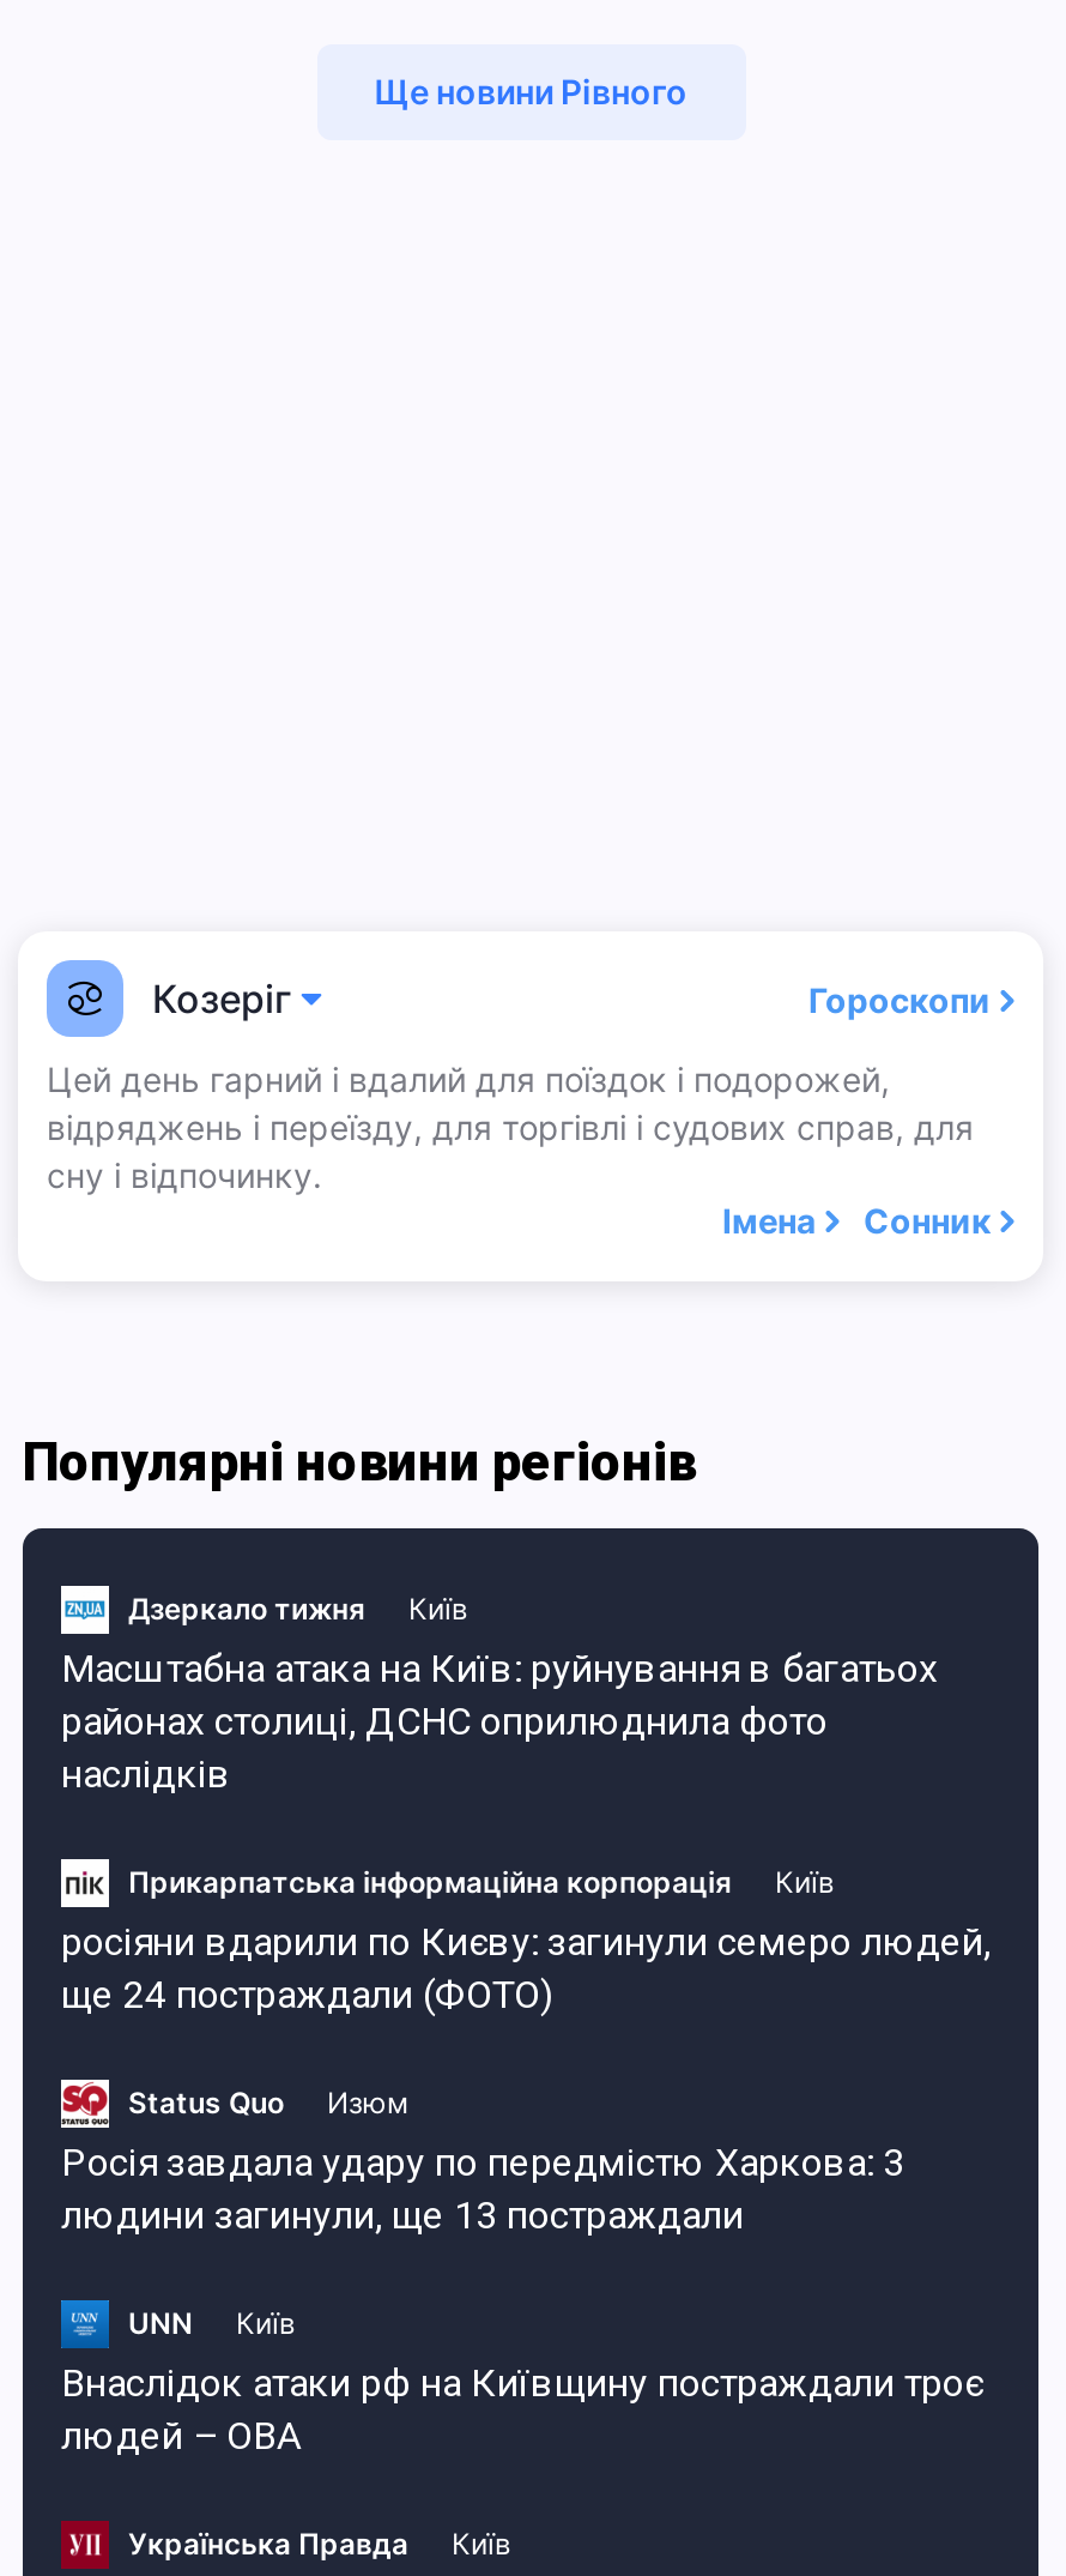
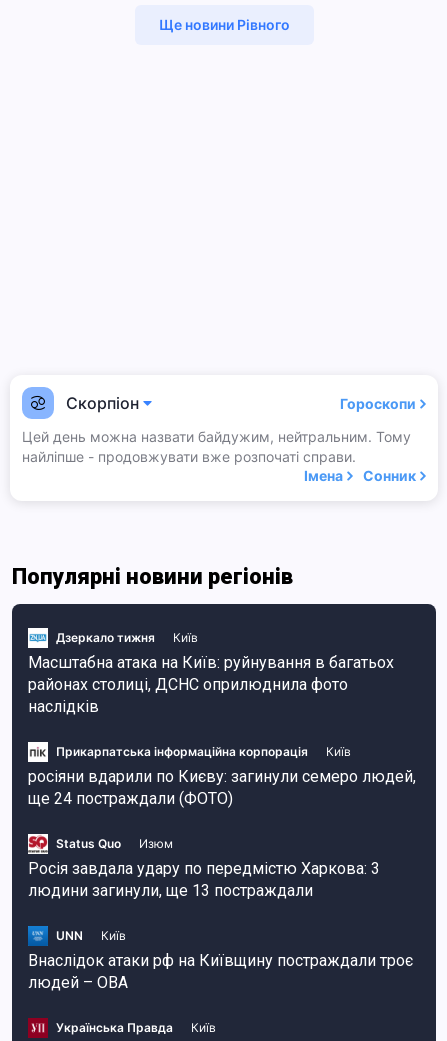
[152,975,291,1022] Козеріг -> [66,393,139,413] Скорпіон
[47,1058,974,1195] Цей день гарний і вдалий для поїздок і подорожей, | відряджень і переїзду, для торгівлі і судових справ, для | сну і відпочинку. -> [22,428,411,465] Цей день можна назвати байдужим, нейтральним. Тому | найліпше - продовжувати вже розпочаті справи.

